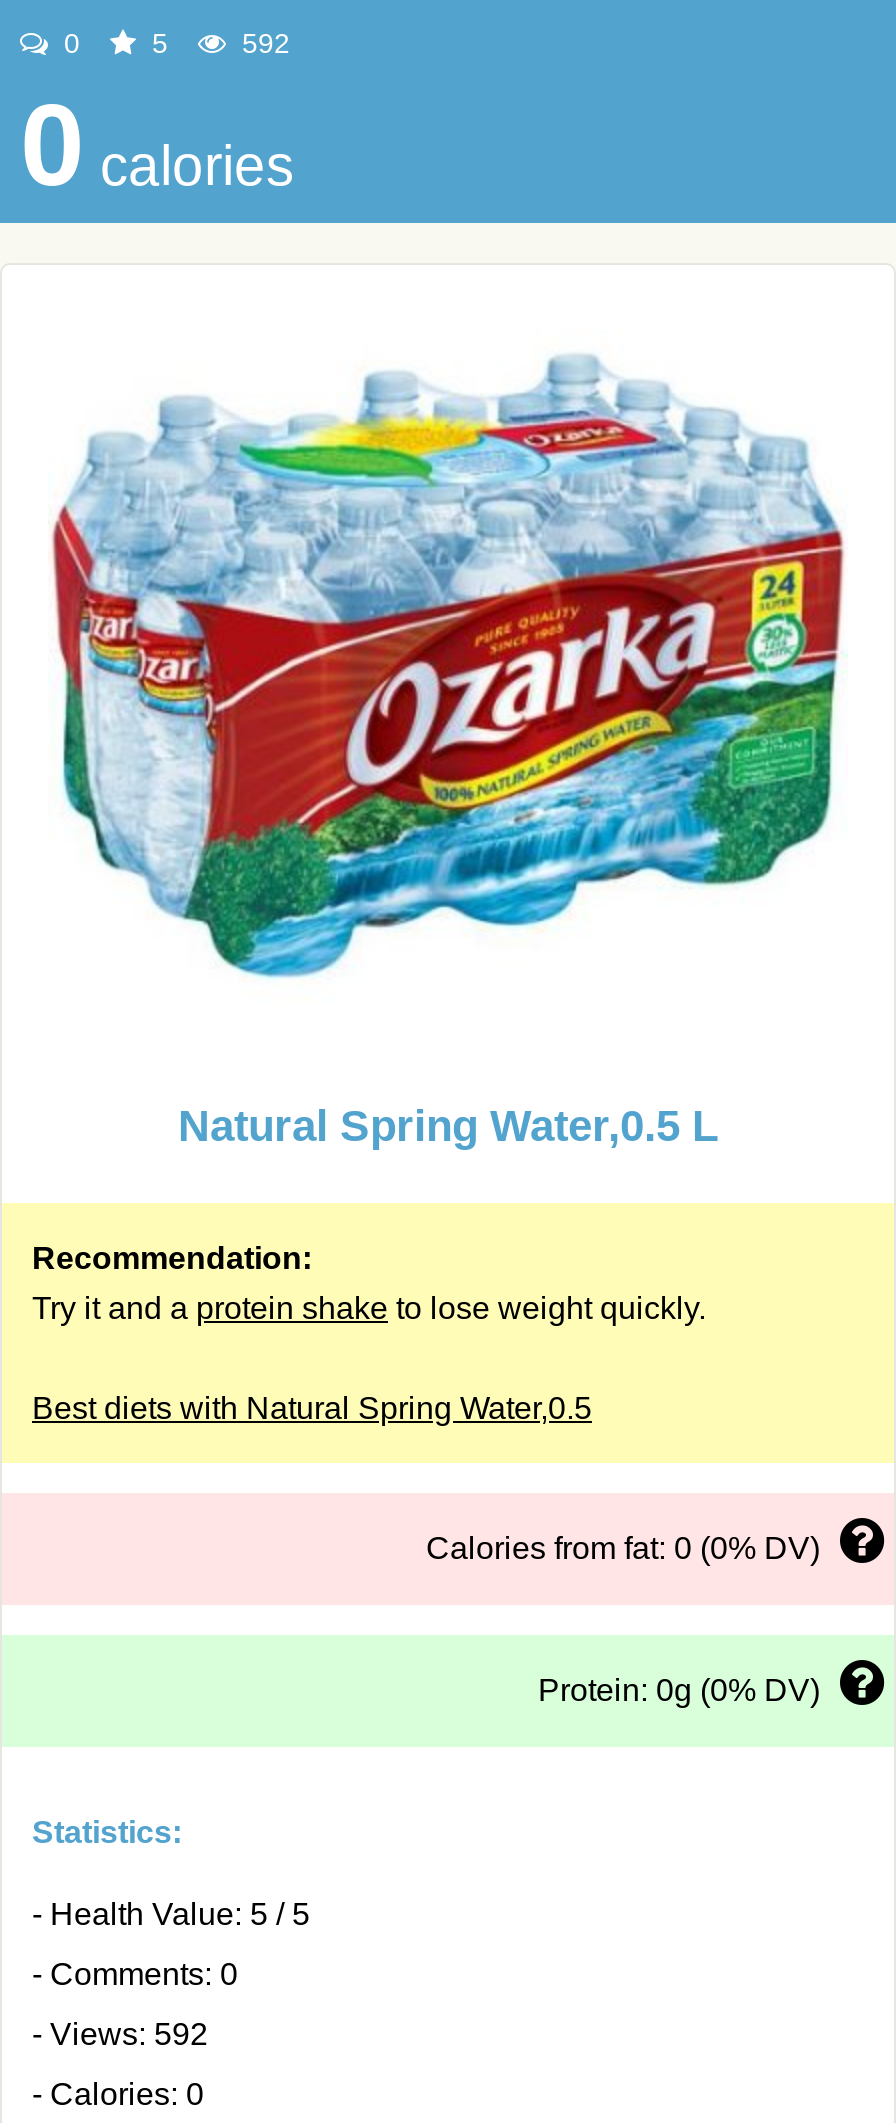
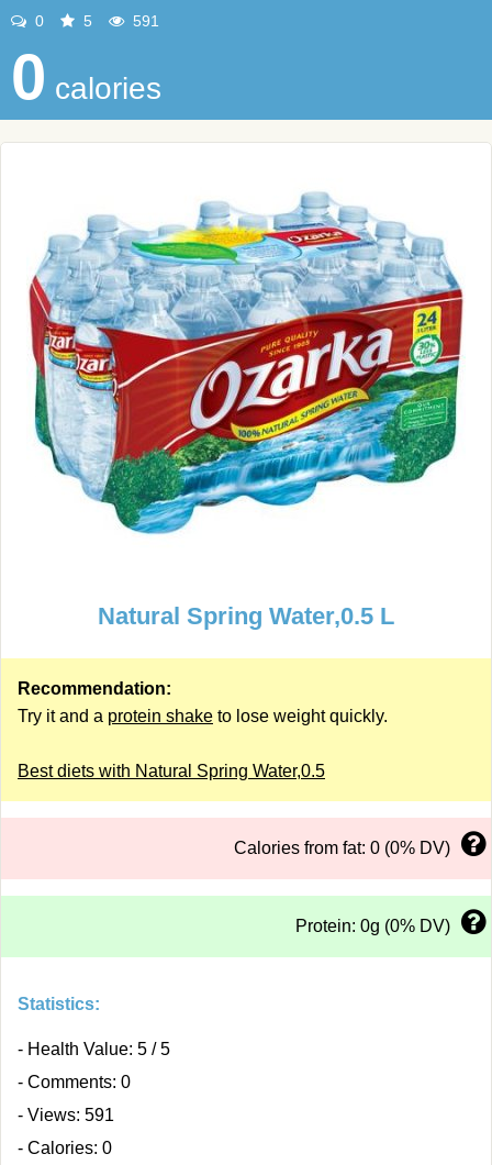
[234,27,290,59] 592 -> [128,12,159,30] 591
[32,2017,208,2051] - Views: 592 -> [18,1106,114,1124] - Views: 591

